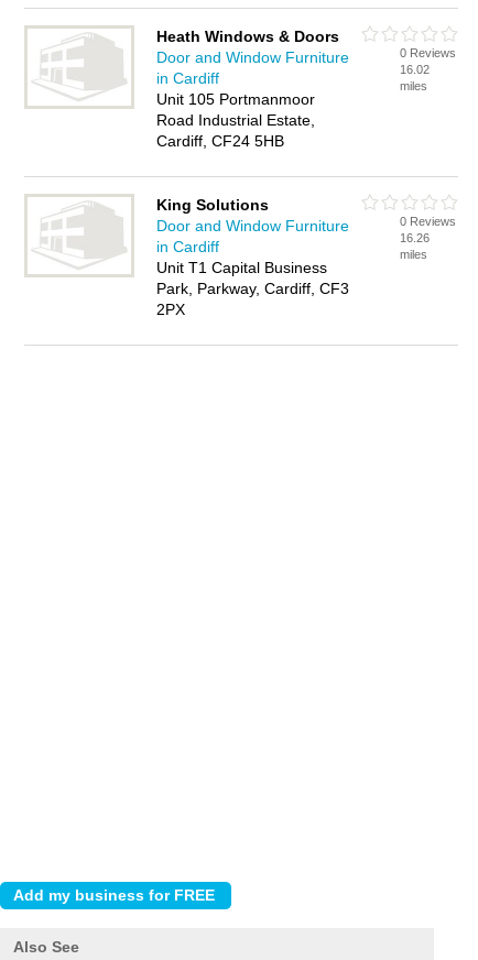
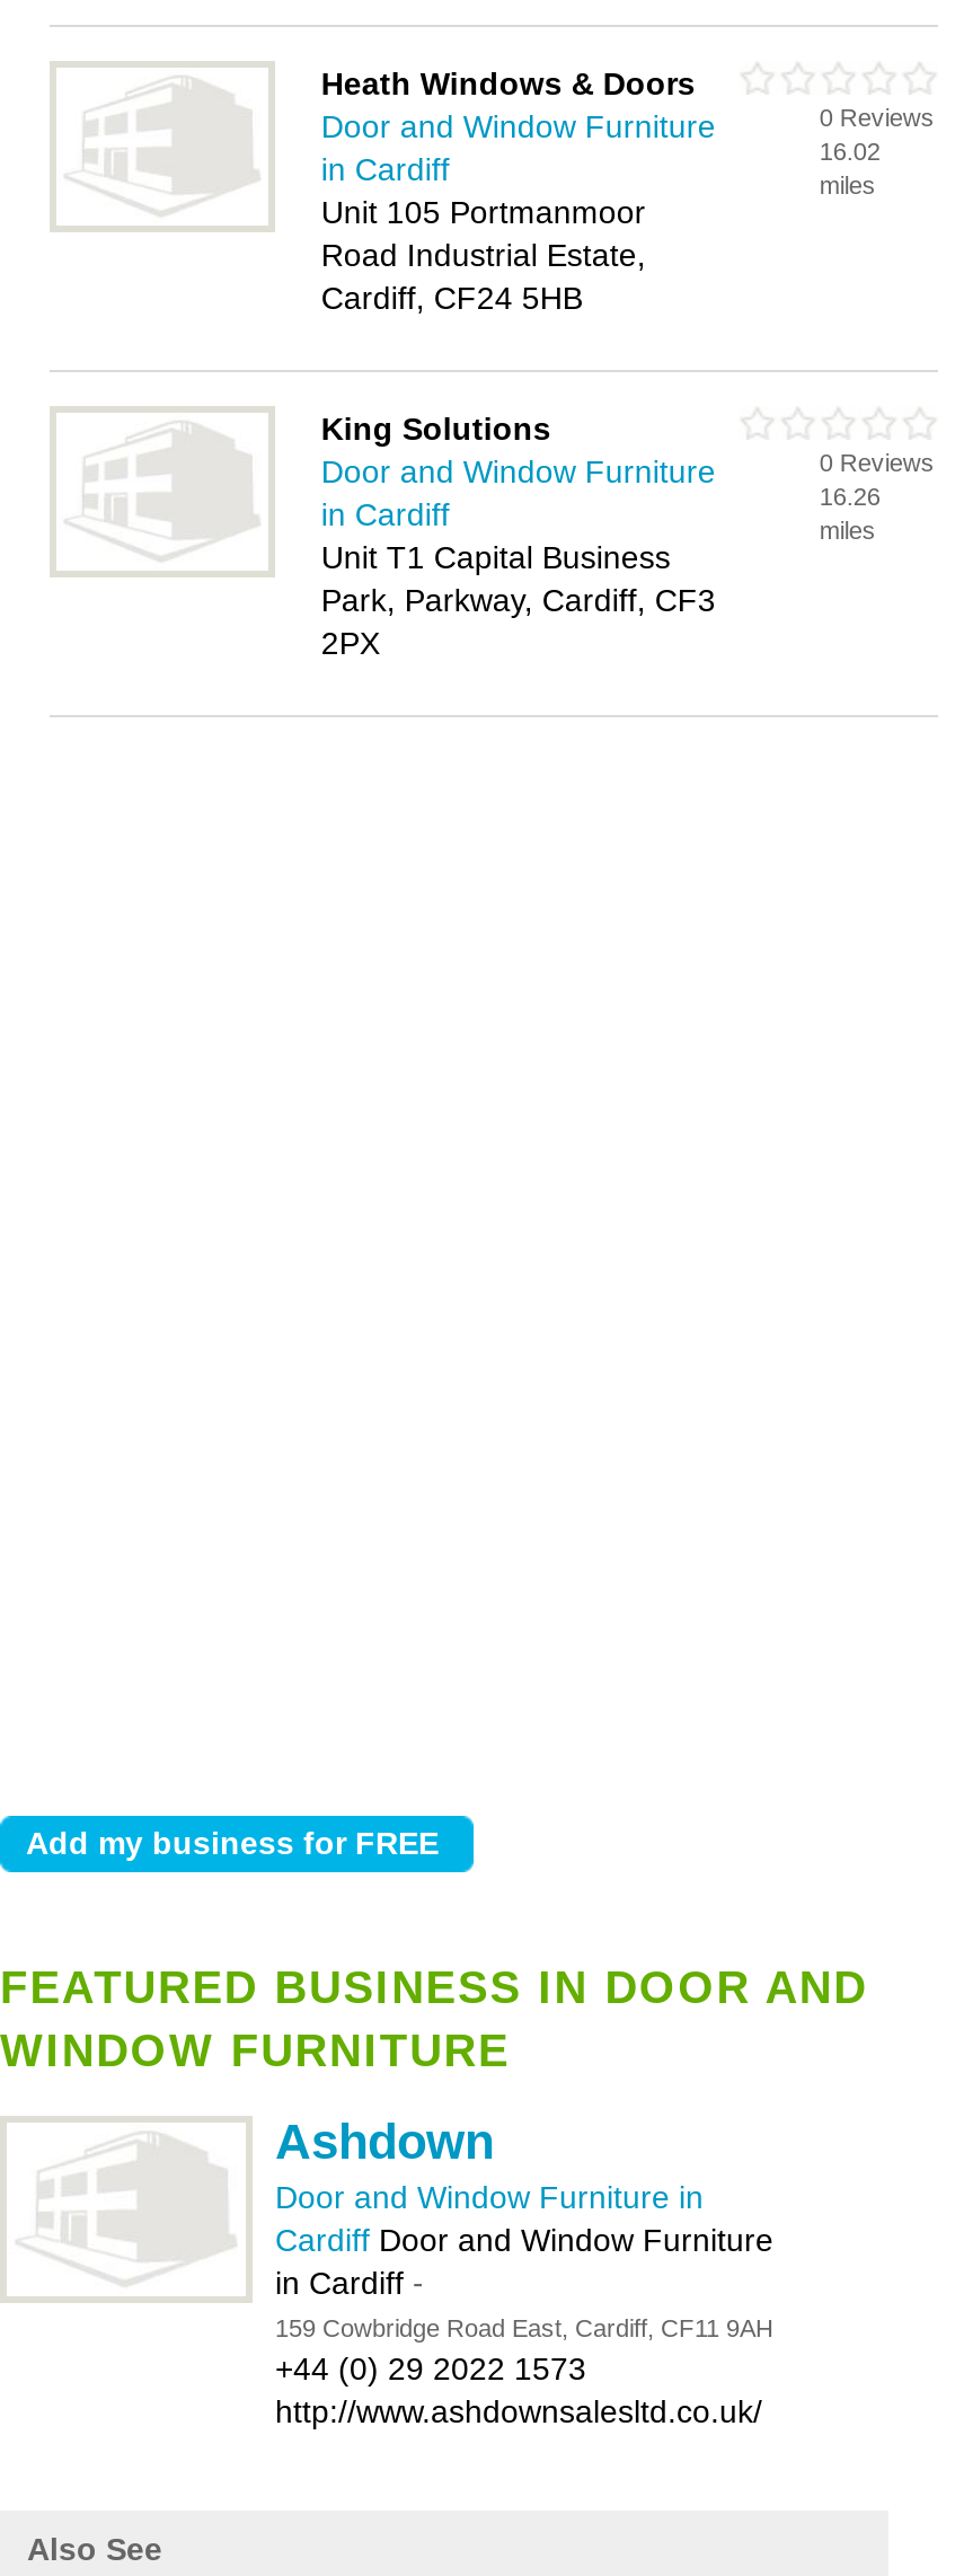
none -> [0,1962,868,2429] FEATURED BUSINESS IN DOOR AND | WINDOW FURNITURE | Ashdown | Door and Window Furniture in | Cardiff Door and Window Furniture | in Cardiff - | 159 Cowbridge Road East, Cardiff, CF11 9AH | +44 (0) 29 2022 1573 | http://www.ashdownsalesltd.co.uk/

